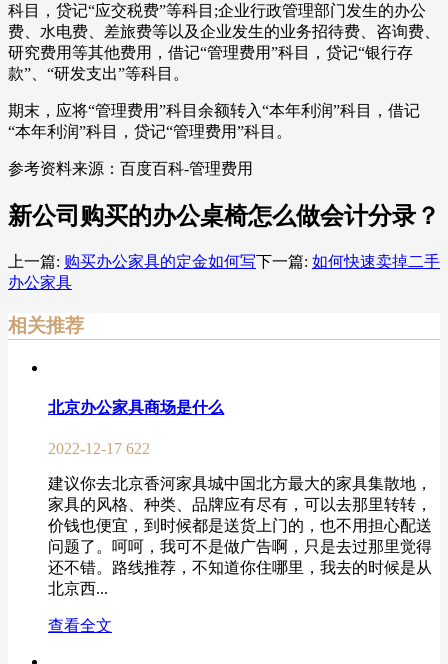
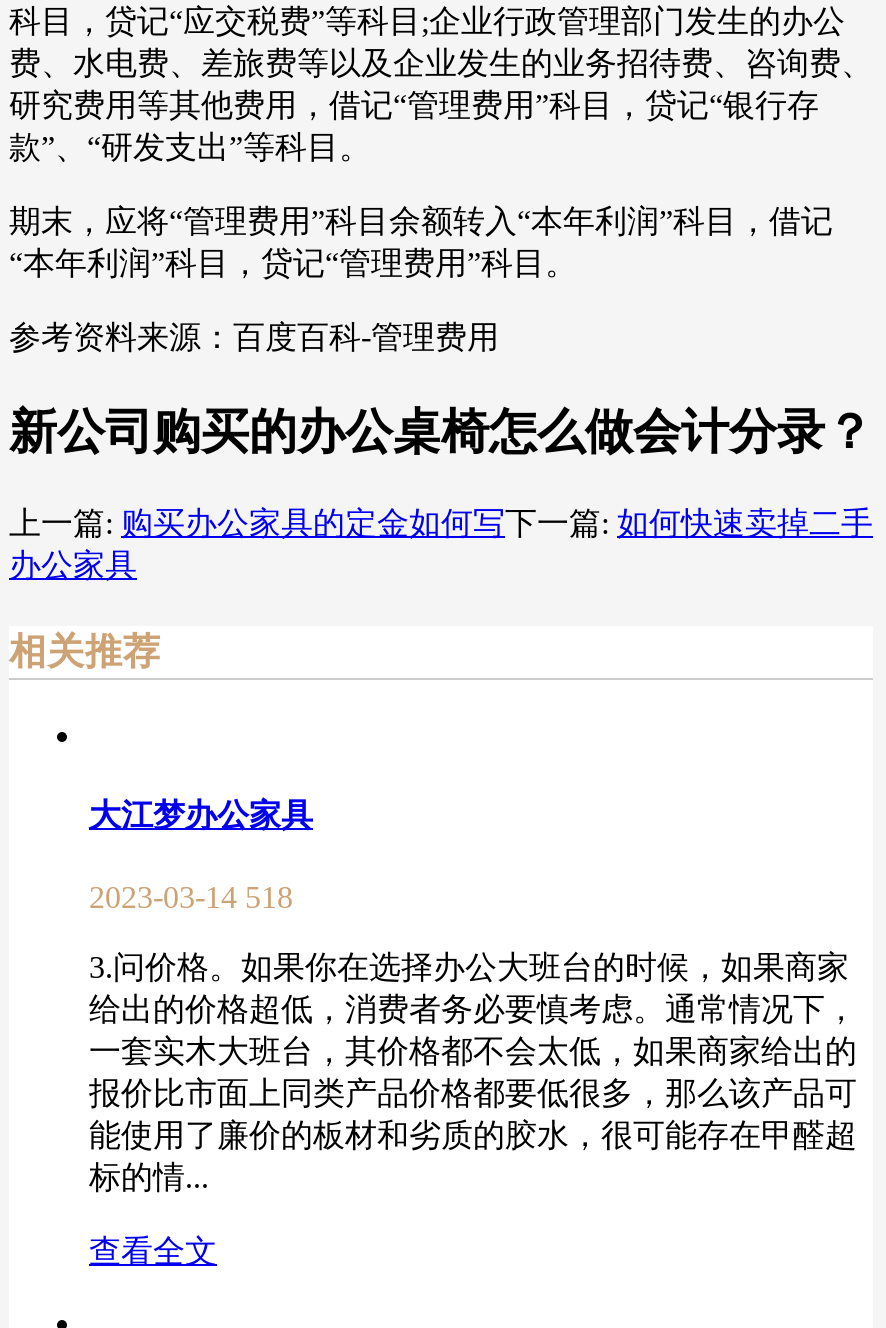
[48,399,224,416] 北京办公家具商场是什么 -> [89,798,313,832] 大江梦办公家具
[48,440,150,457] 2022-12-17 622 -> [89,880,293,914] 2023-03-14 518
[48,475,432,597] 建议你去北京香河家具城中国北方最大的家具集散地， | 家具的风格、种类、品牌应有尽有，可以去那里转转， | 价钱也便宜，到时候都是送货上门的，也不用担心配送 | 问题了。呵呵，我可不是做广告啊，只是去过那里觉得 | 还不错。路线推荐，不知道你住哪里，我去的时候是从 | 北京西... -> [89,950,857,1194] 3.问价格。如果你在选择办公大班台的时候，如果商家 | 给出的价格超低，消费者务必要慎考虑。通常情况下， | 一套实木大班台，其价格都不会太低，如果商家给出的 | 报价比市面上同类产品价格都要低很多，那么该产品可 | 能使用了廉价的板材和劣质的胶水，很可能存在甲醛超 | 标的情...

